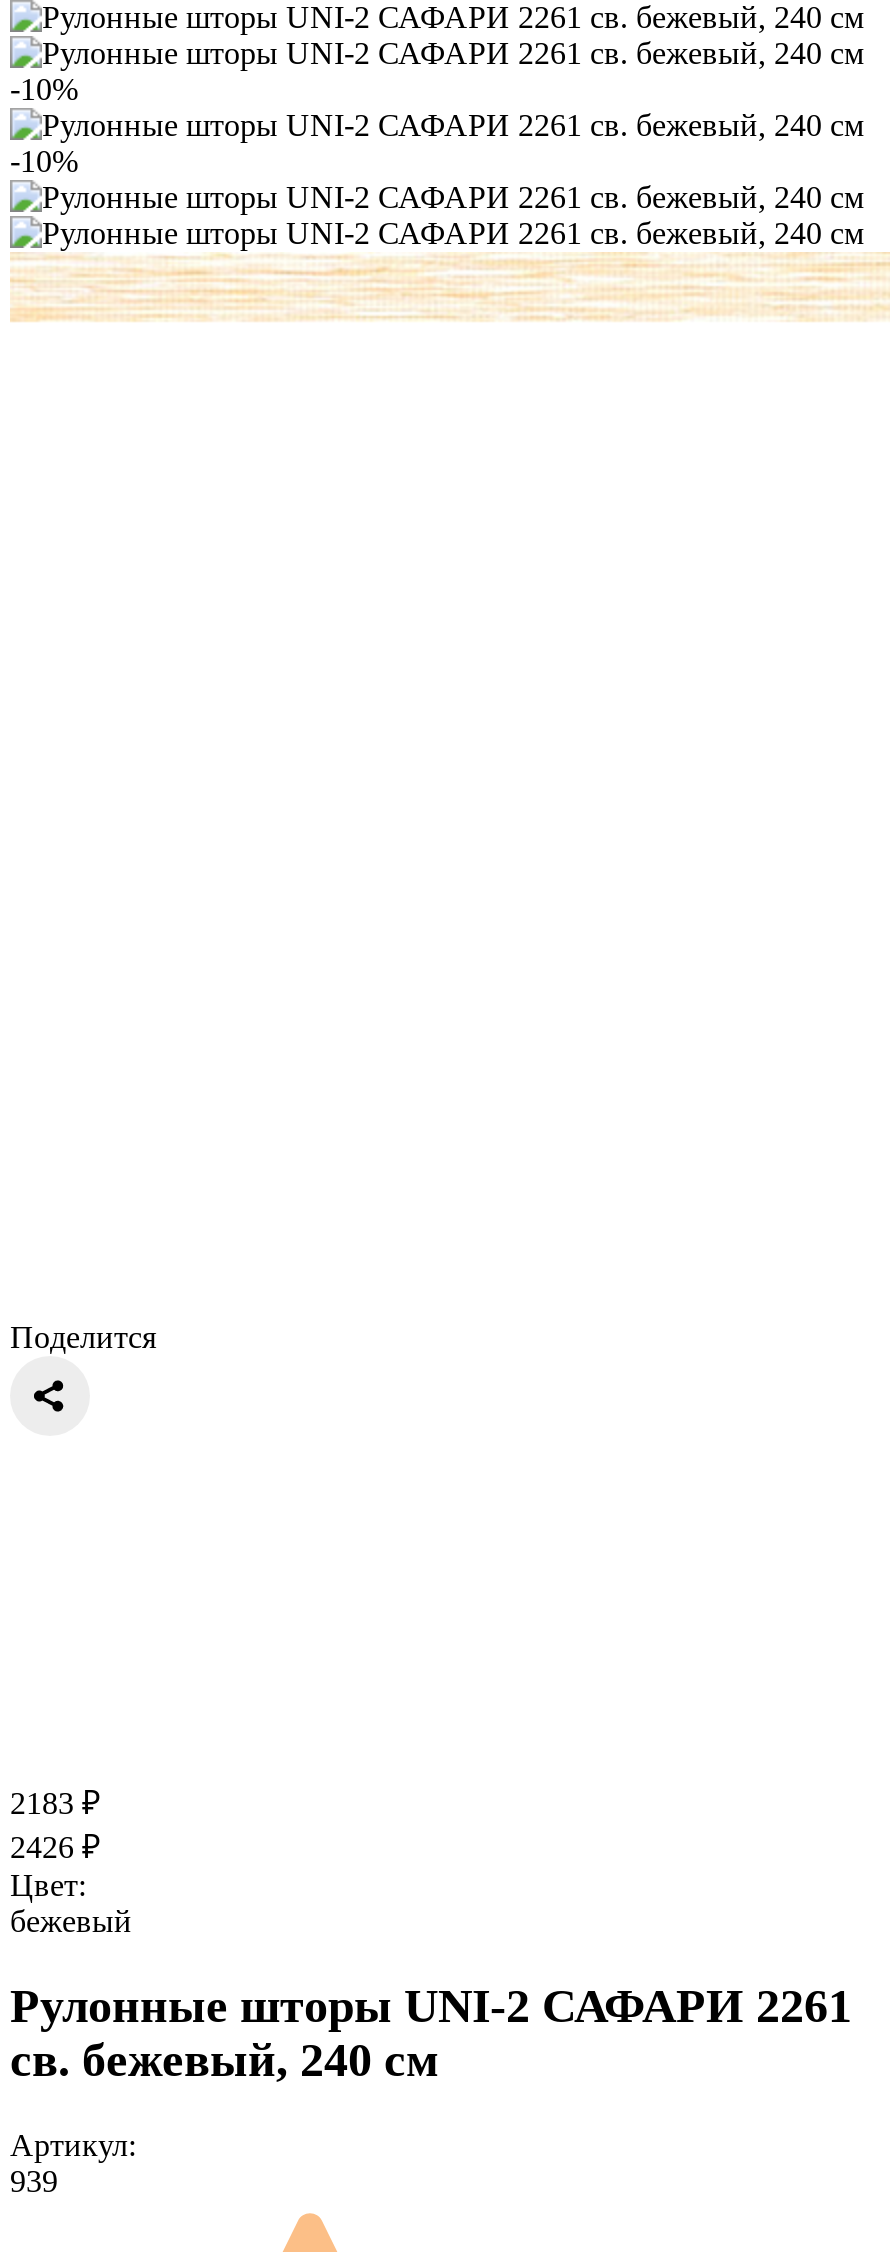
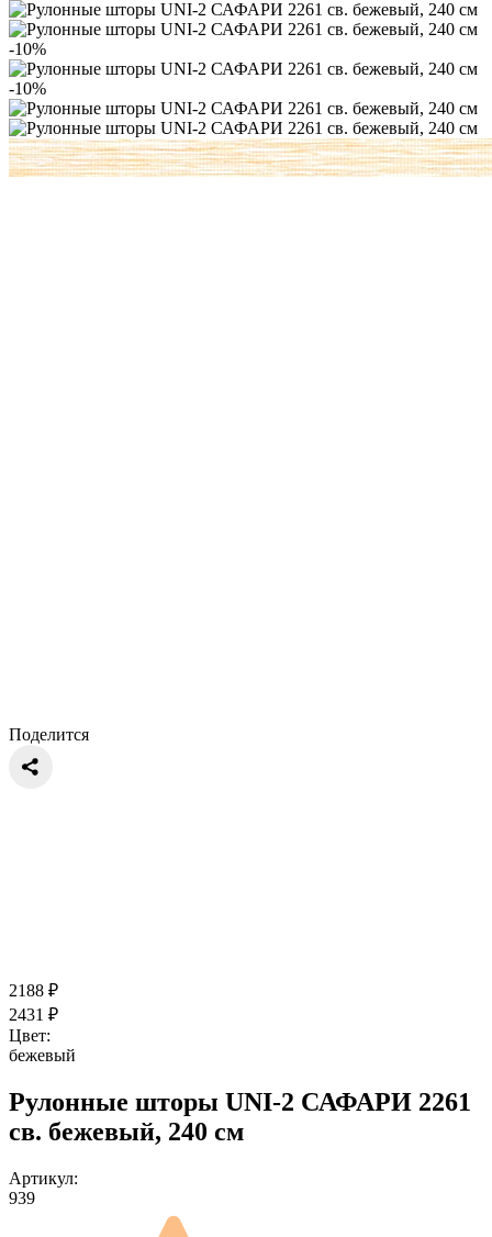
[10,1786,100,1820] 2183 ₽ -> [9,981,58,1000] 2188 ₽
[10,1830,100,1864] 2426 ₽ -> [9,1005,58,1024] 2431 ₽

